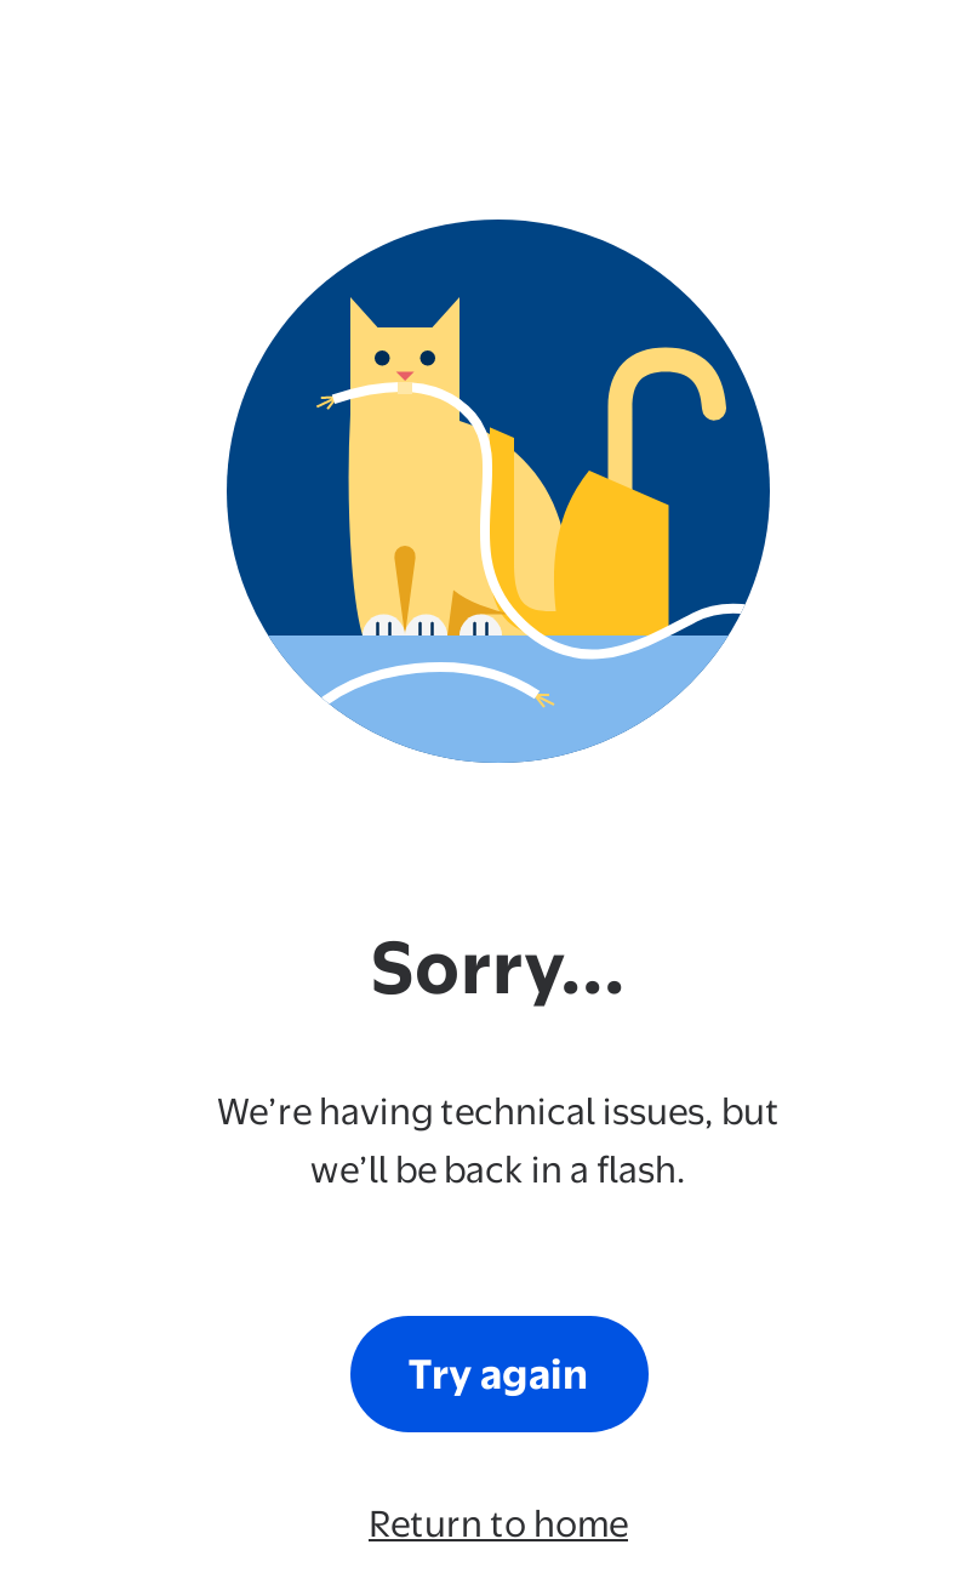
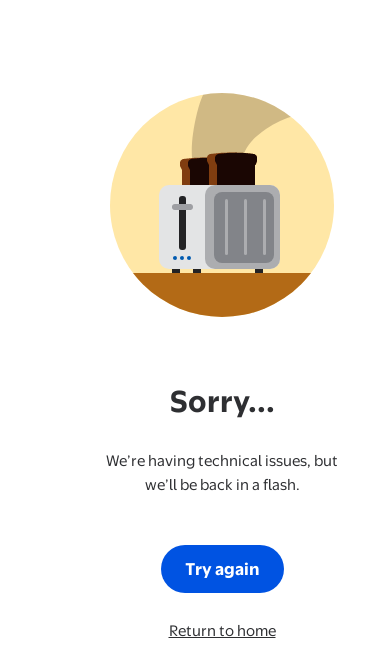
[224,217,772,765] [image] -> [110,93,334,318] [image]

